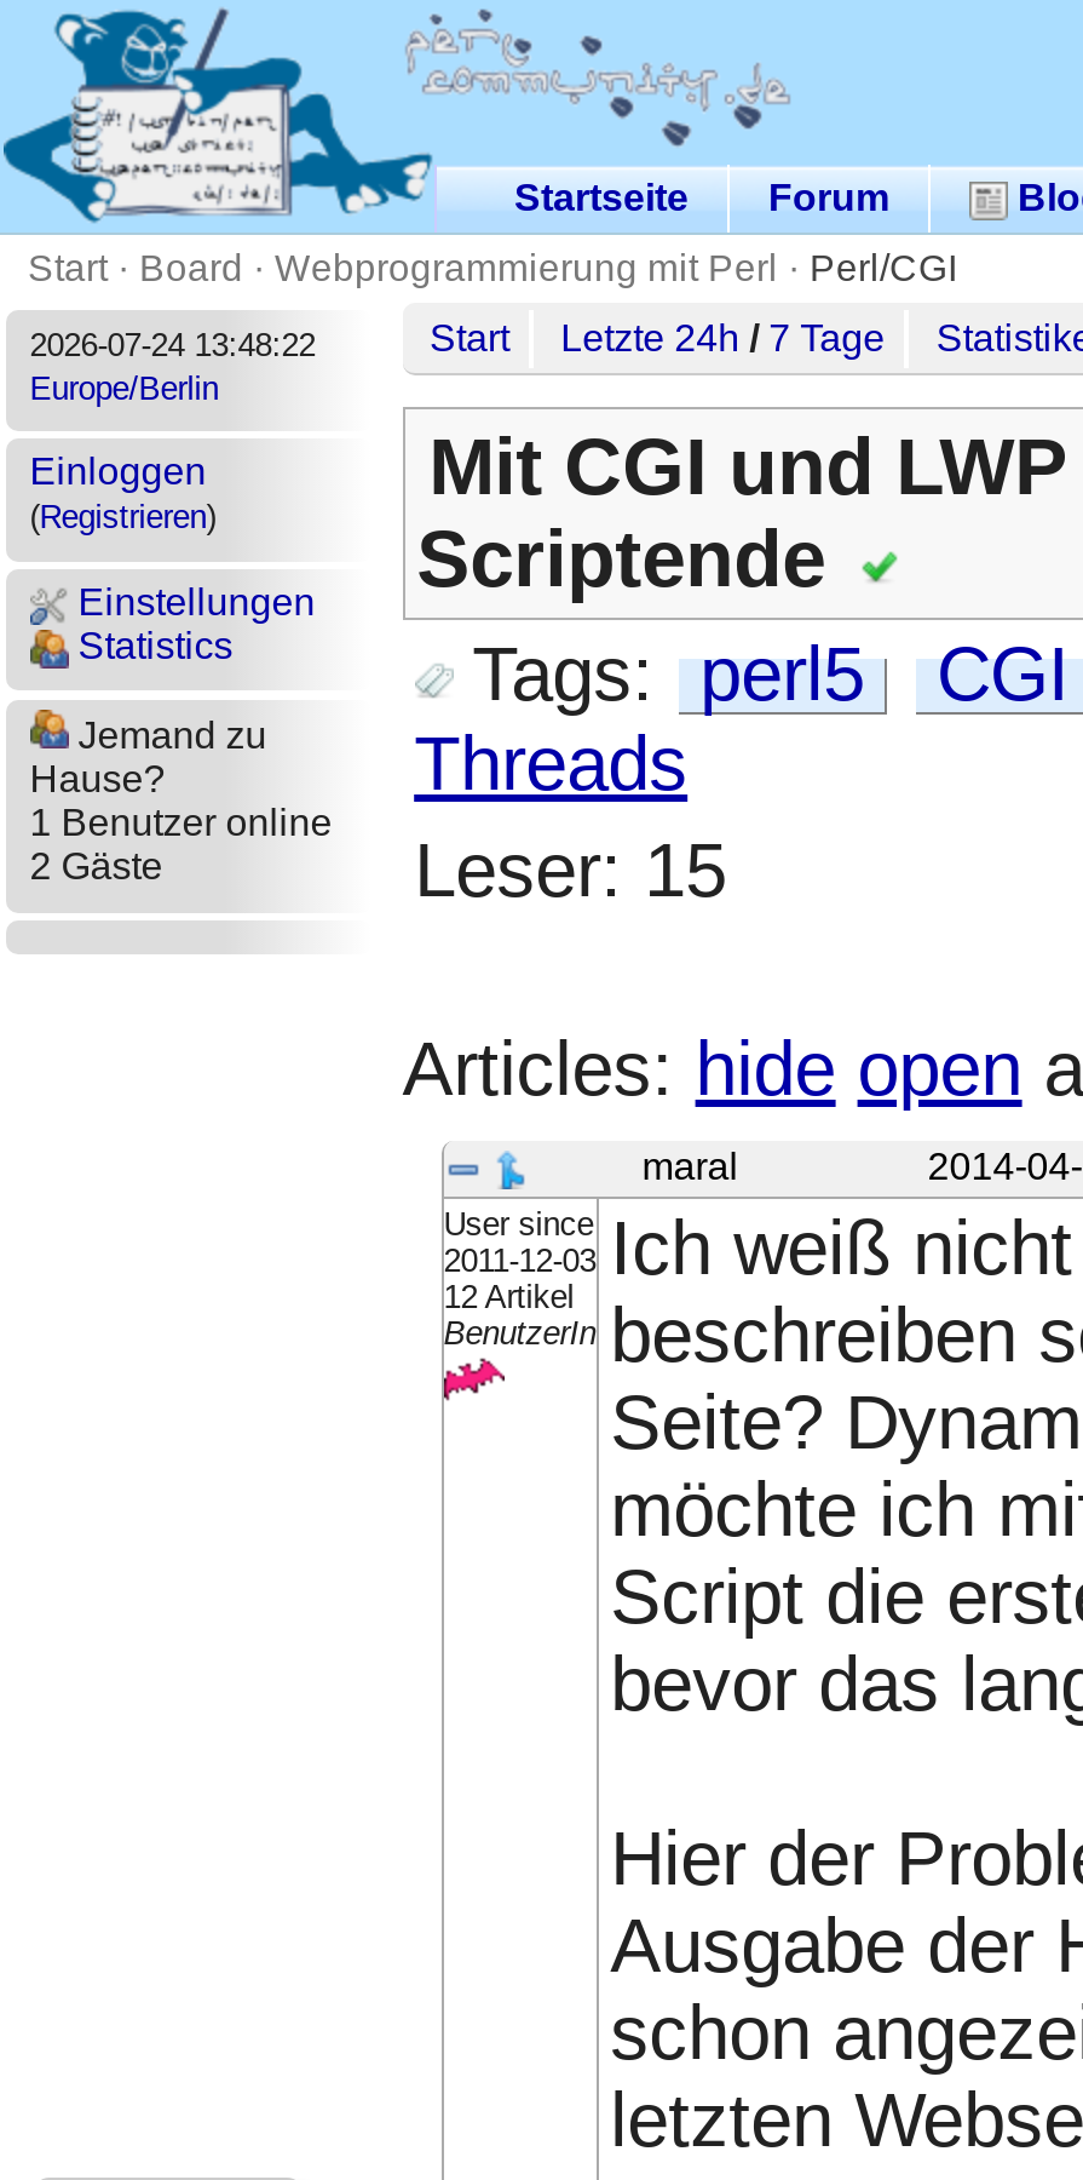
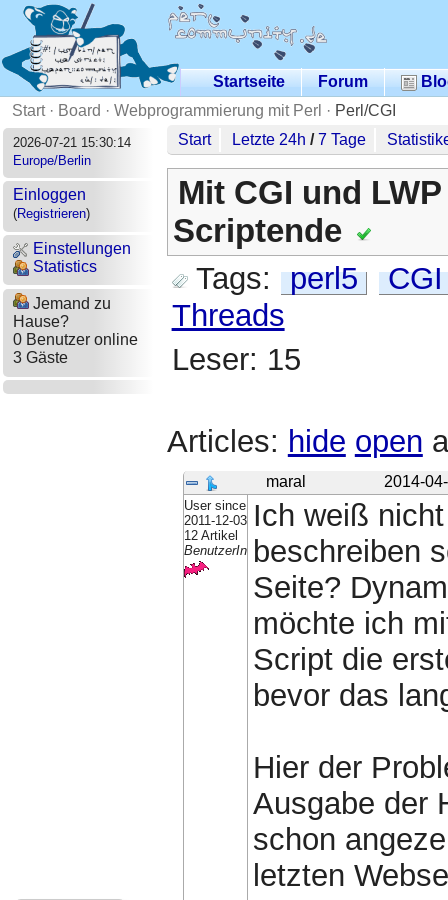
[30,326,315,362] 2026-07-24 13:48:22 -> [13,135,131,150] 2026-07-21 15:30:14
[30,802,332,844] 1 Benutzer online -> [13,331,138,348] 0 Benutzer online
[30,846,163,887] 2 Gäste -> [13,349,68,366] 3 Gäste

